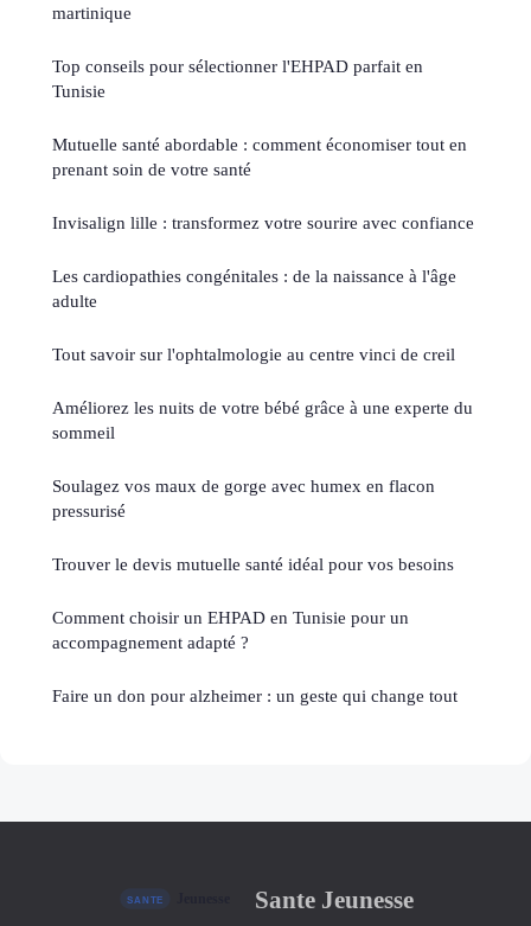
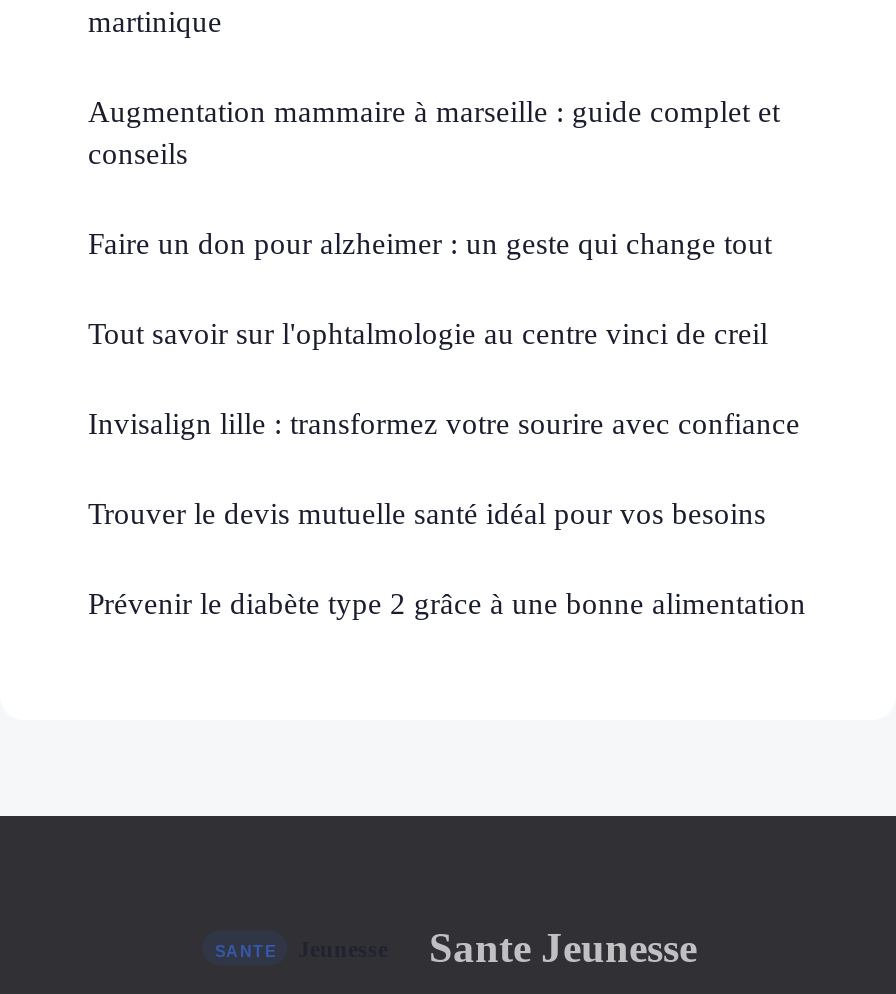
[52,56,467,179] Top conseils pour sélectionner l'EHPAD parfait en | Tunisie | Mutuelle santé abordable : comment économiser tout en | prenant soin de votre santé -> [88,94,780,170] Augmentation mammaire à marseille : guide complet et | conseils
moved [52,212,474,232] -> [88,406,800,440]: Invisalign lille : transformez votre sourire avec confiance
[52,265,473,520] Les cardiopathies congénitales : de la naissance à l'âge | adulte | Améliorez les nuits de votre bébé grâce à une experte du | sommeil | Soulagez vos maux de gorge avec humex en flacon | pressurisé -> none
moved [52,344,455,364] -> [88,316,768,350]: Tout savoir sur l'ophtalmologie au centre vinci de creil
[52,607,409,652] Comment choisir un EHPAD en Tunisie pour un | accompagnement adapté ? -> [88,586,806,620] Prévenir le diabète type 2 grâce à une bonne alimentation
moved [52,685,458,705] -> [88,226,772,260]: Faire un don pour alzheimer : un geste qui change tout

